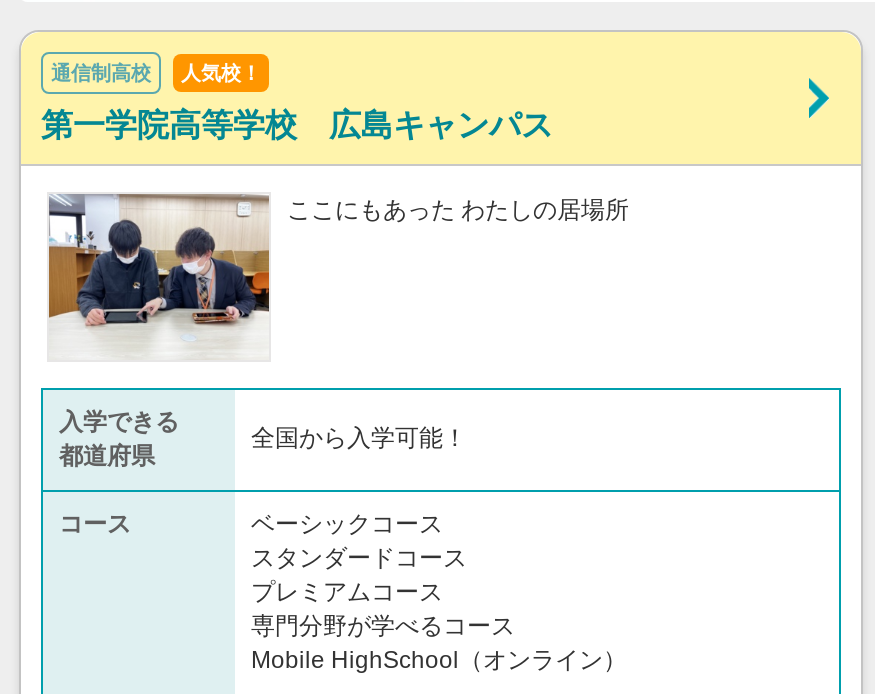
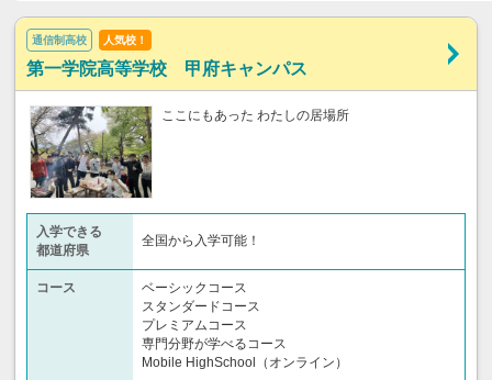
[41,108,553,142] 第一学院高等学校 広島キャンパス -> [26,60,307,78] 第一学院高等学校 甲府キャンパス
[49,192,271,360] [image] -> [30,105,153,199] [image]

